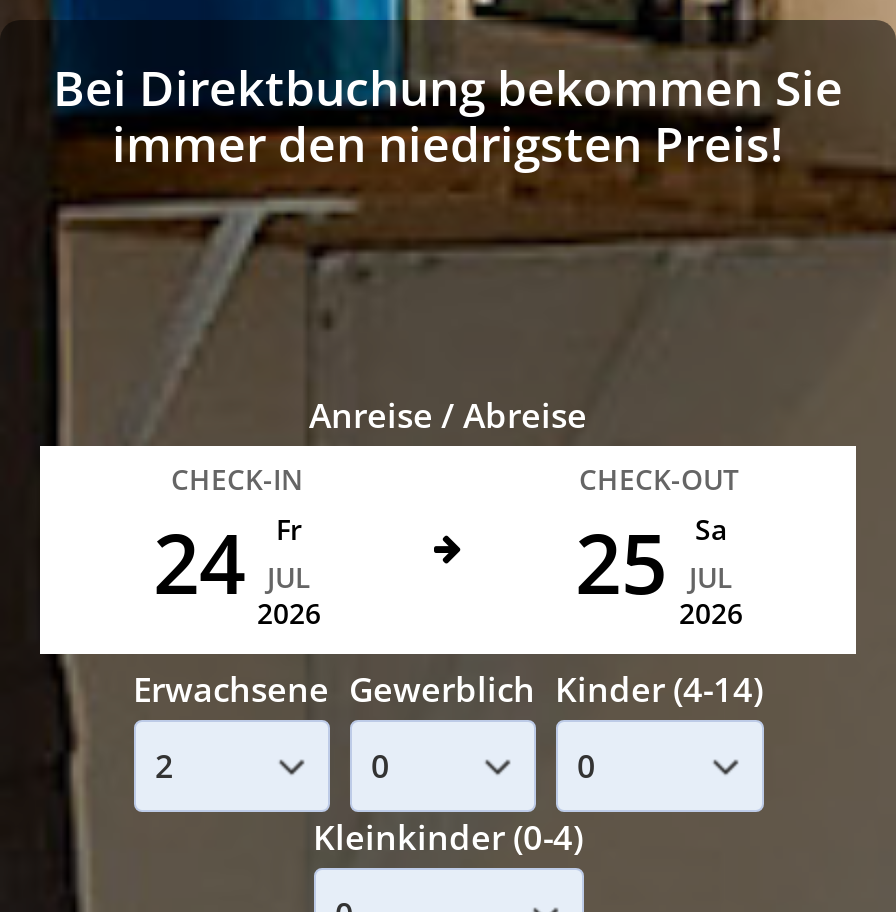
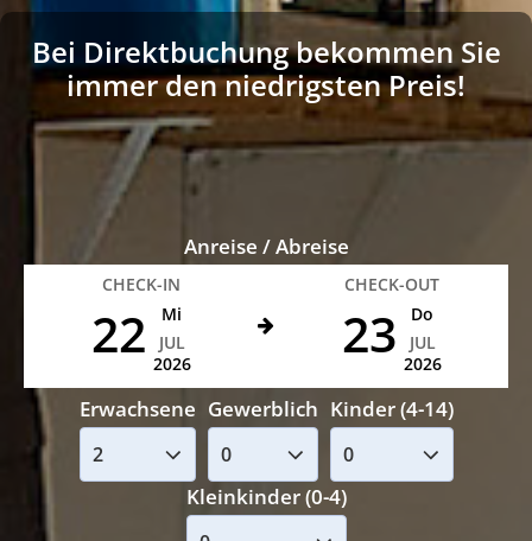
[153,507,302,619] 24 | Fr -> [91,301,182,367] 22 | Mi
[575,507,727,619] 25 | Sa -> [341,301,433,367] 23 | Do

